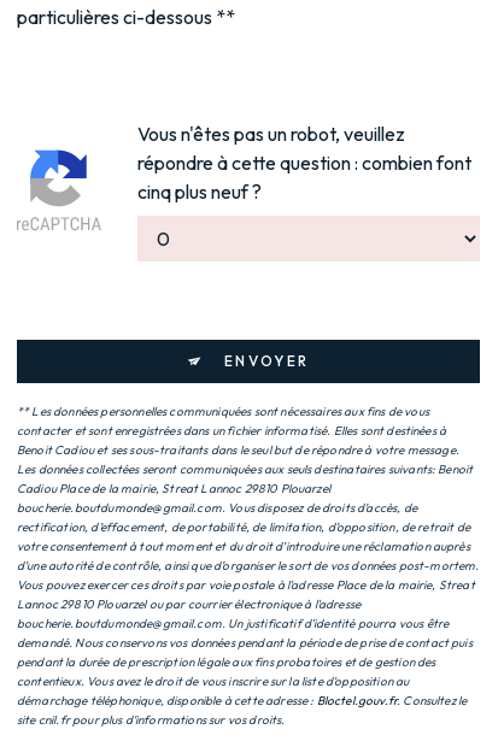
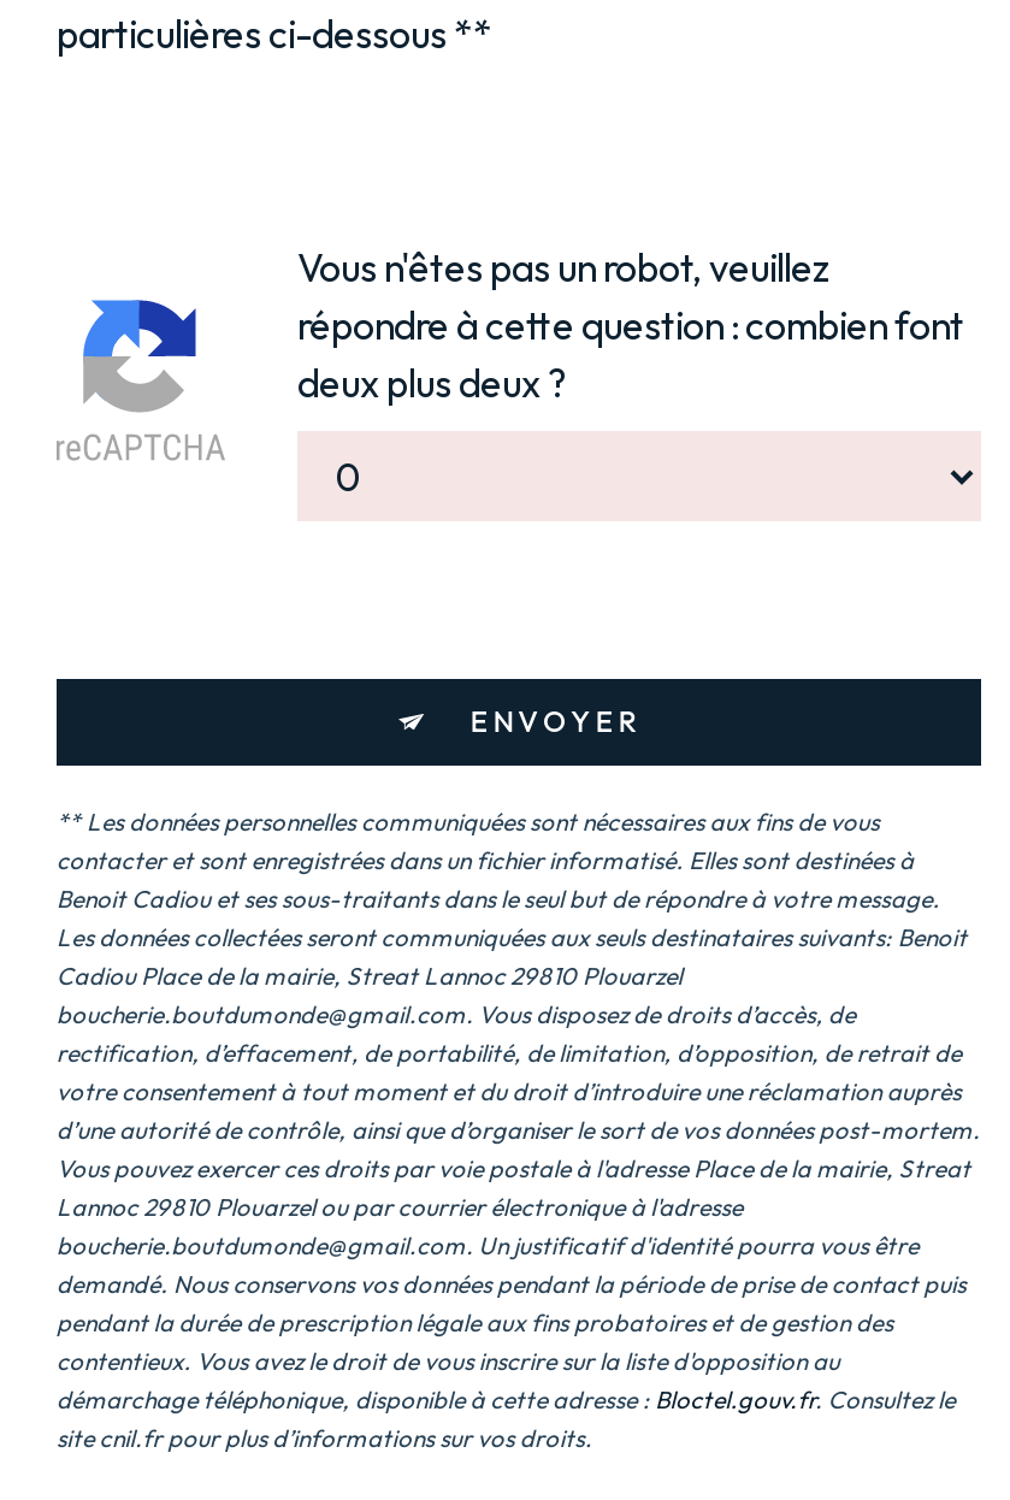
[137,179,262,203] cinq plus neuf ? -> [297,358,567,406] deux plus deux ?

